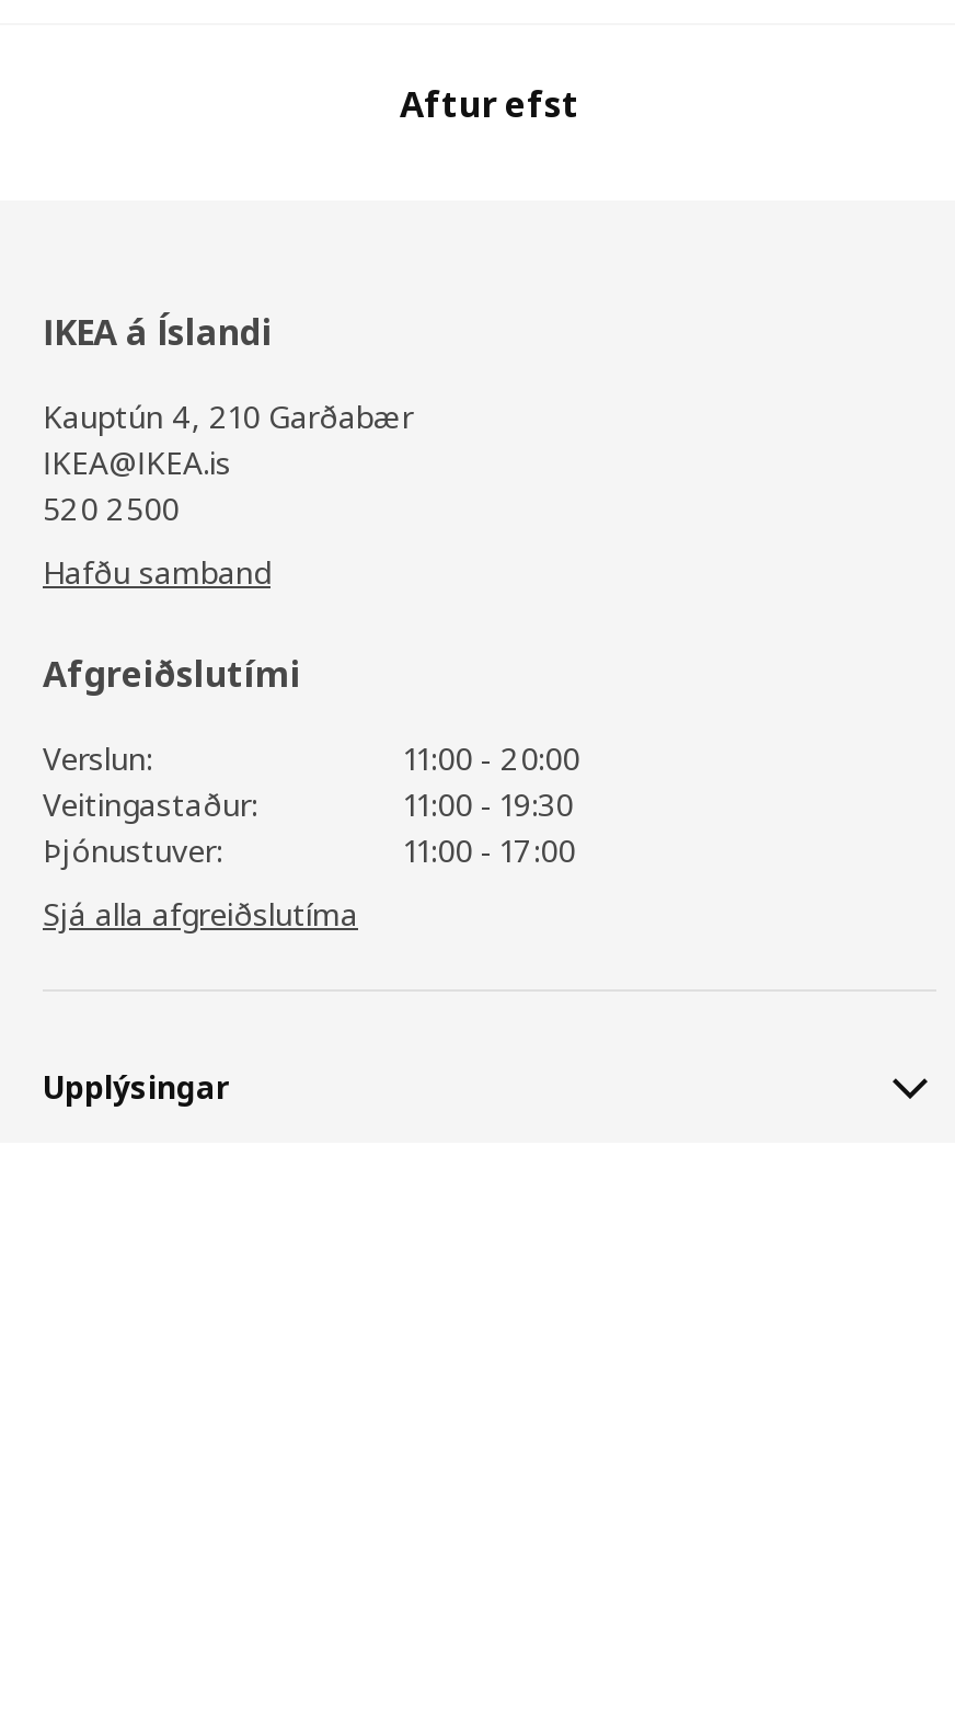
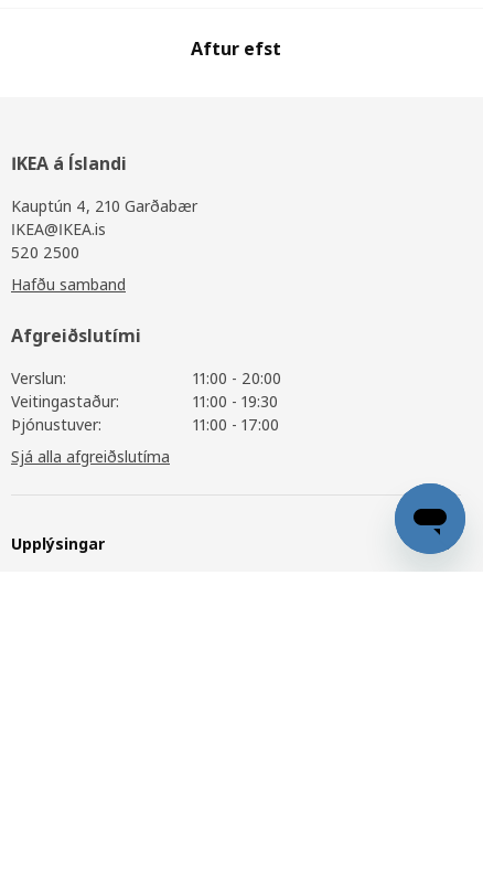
none -> [393,482,468,569] [image]

